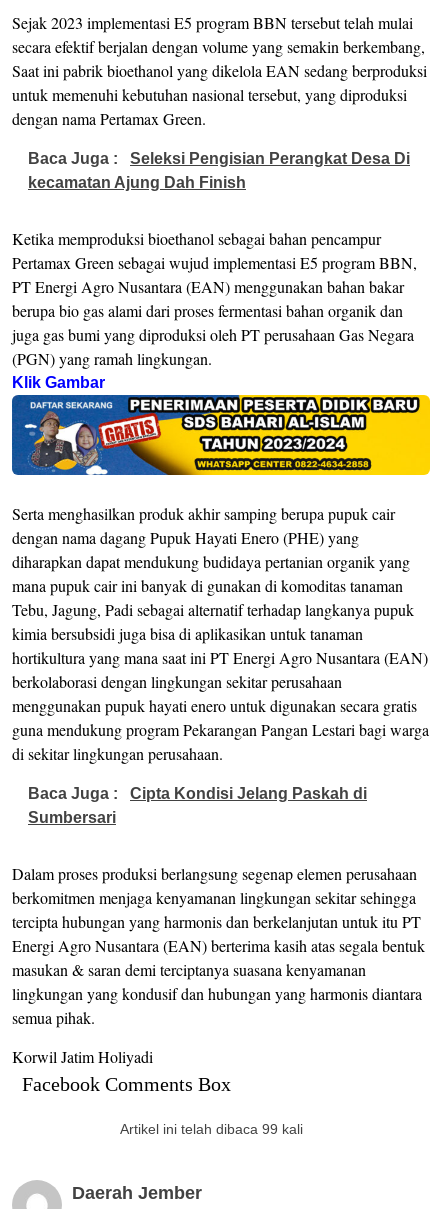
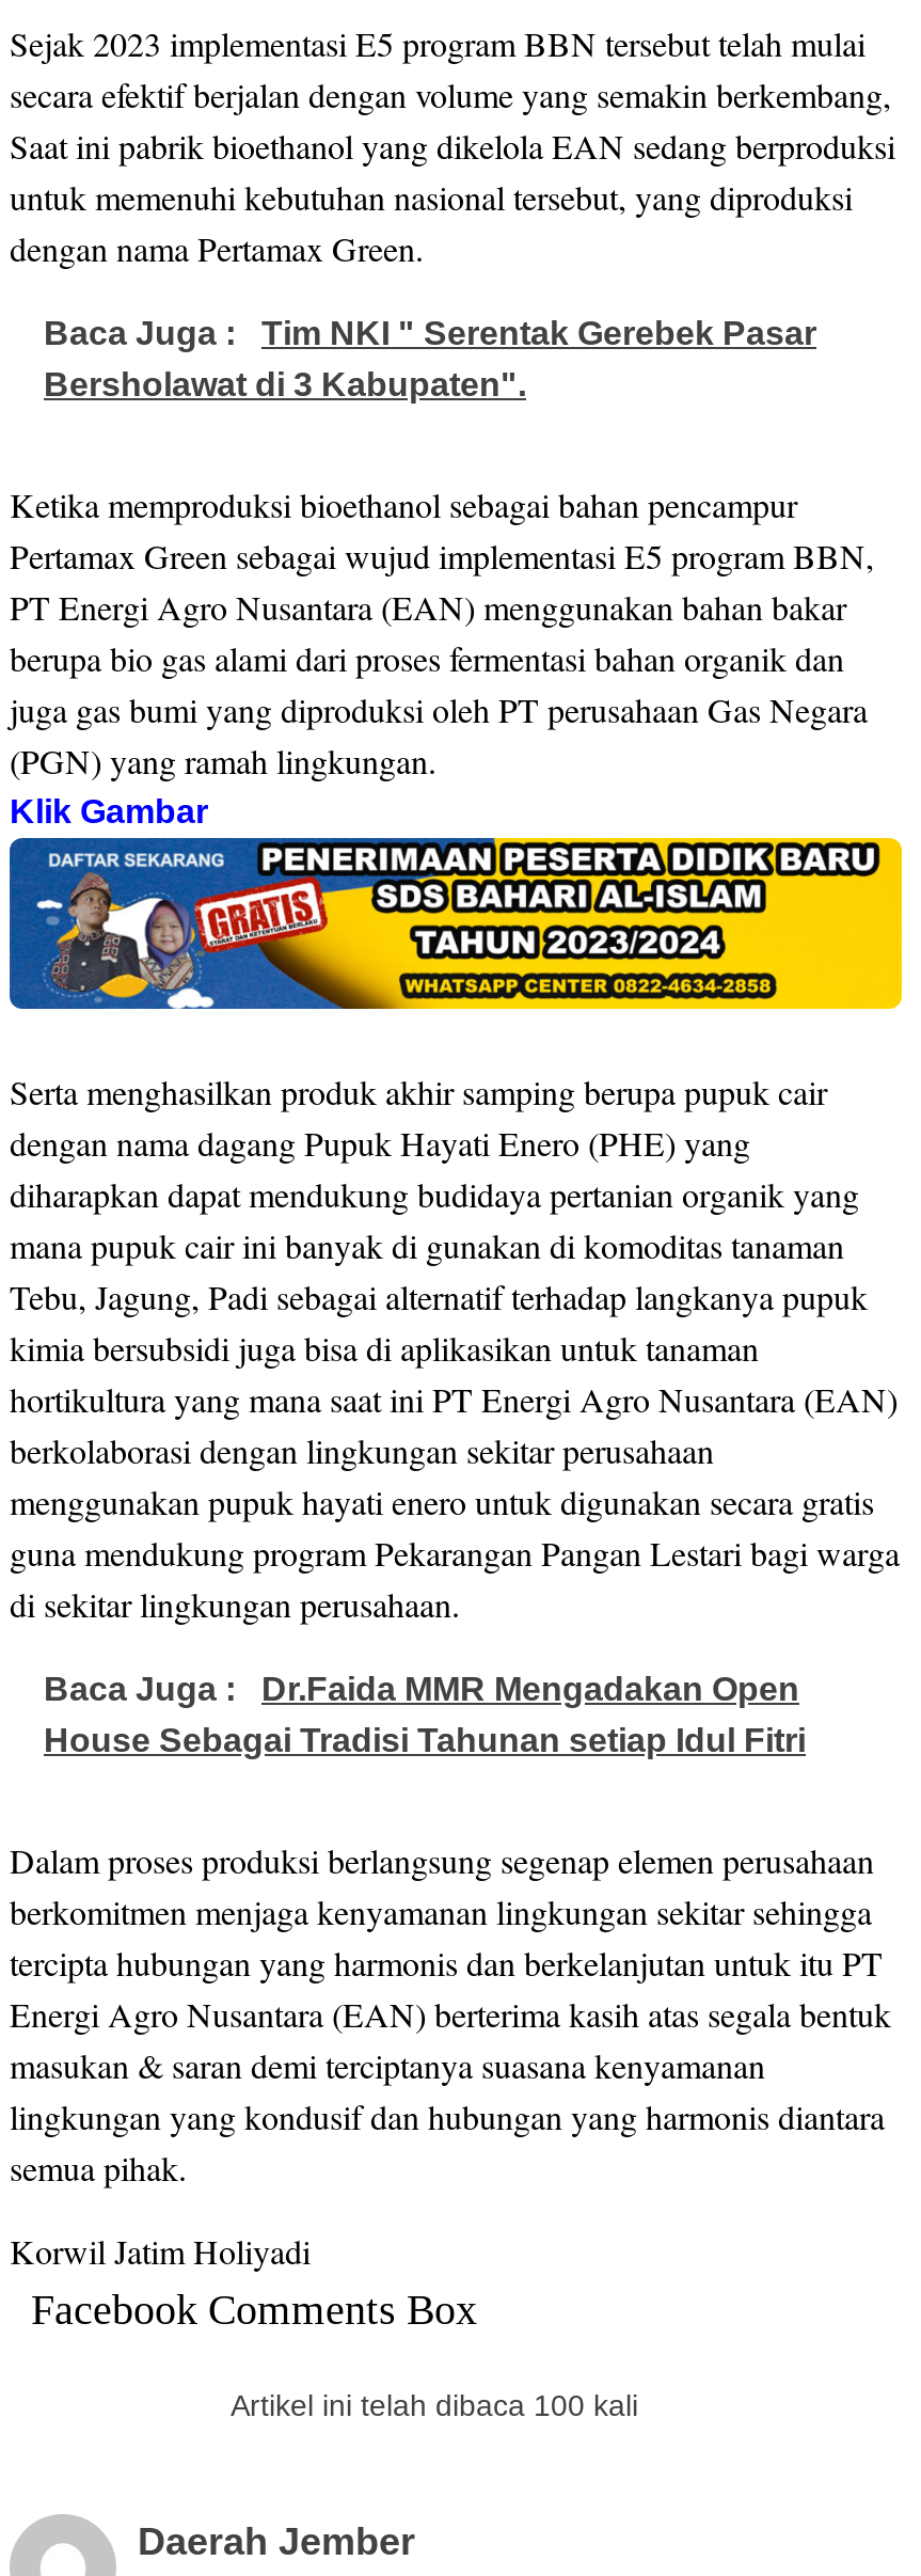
[28,150,410,191] Baca Juga : Seleksi Pengisian Perangkat Desa Di | kecamatan Ajung Dah Finish -> [44,315,816,402] Baca Juga : Tim NKI " Serentak Gerebek Pasar | Bersholawat di 3 Kabupaten".
[28,785,367,826] Baca Juga : Cipta Kondisi Jelang Paskah di | Sumbersari -> [44,1670,806,1758] Baca Juga : Dr.Faida MMR Mengadakan Open | House Sebagai Tradisi Tahunan setiap Idul Fitri
[119,1121,302,1137] Artikel ini telah dibaca 99 kali -> [231,2388,638,2422] Artikel ini telah dibaca 100 kali

